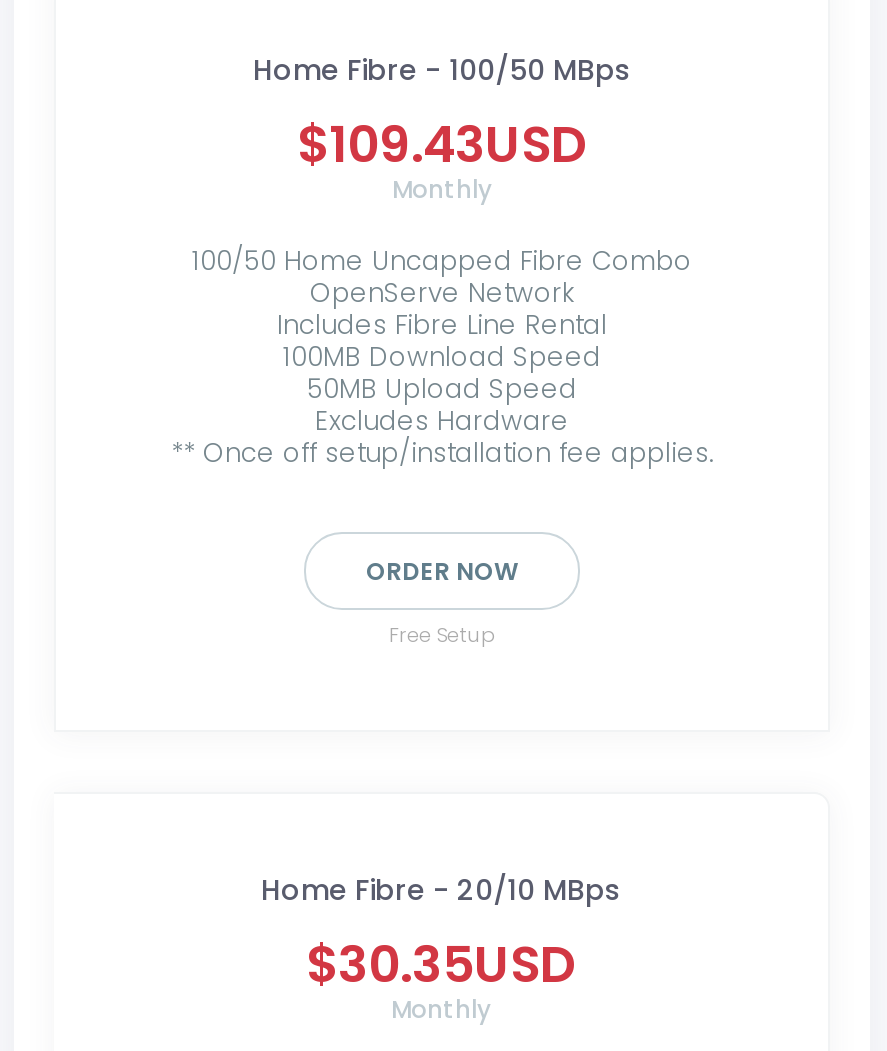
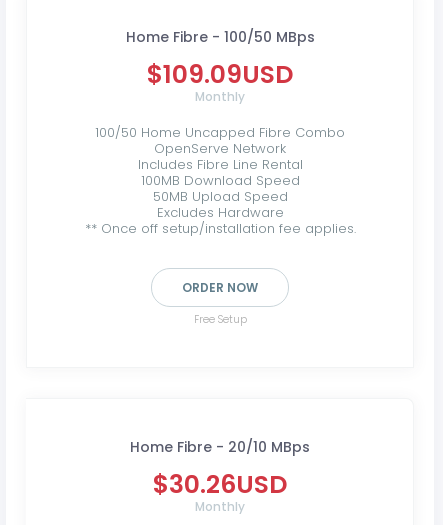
[297,110,587,180] $109.43USD -> [147,57,293,92] $109.09USD
[306,930,576,1000] $30.35USD -> [152,467,286,502] $30.26USD

